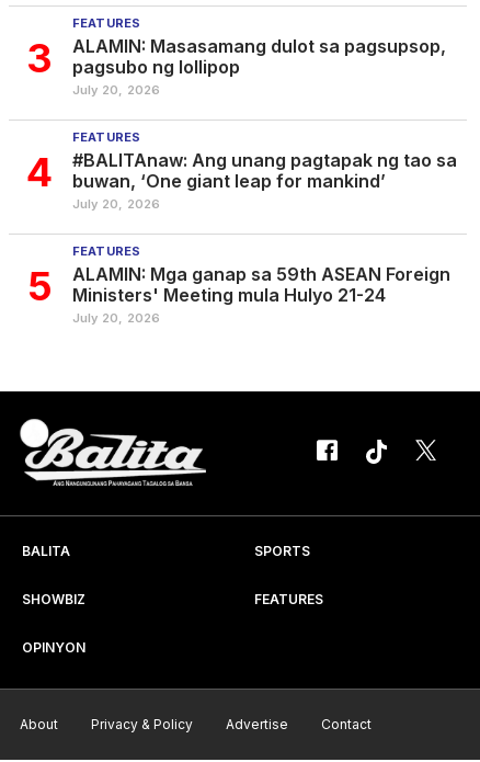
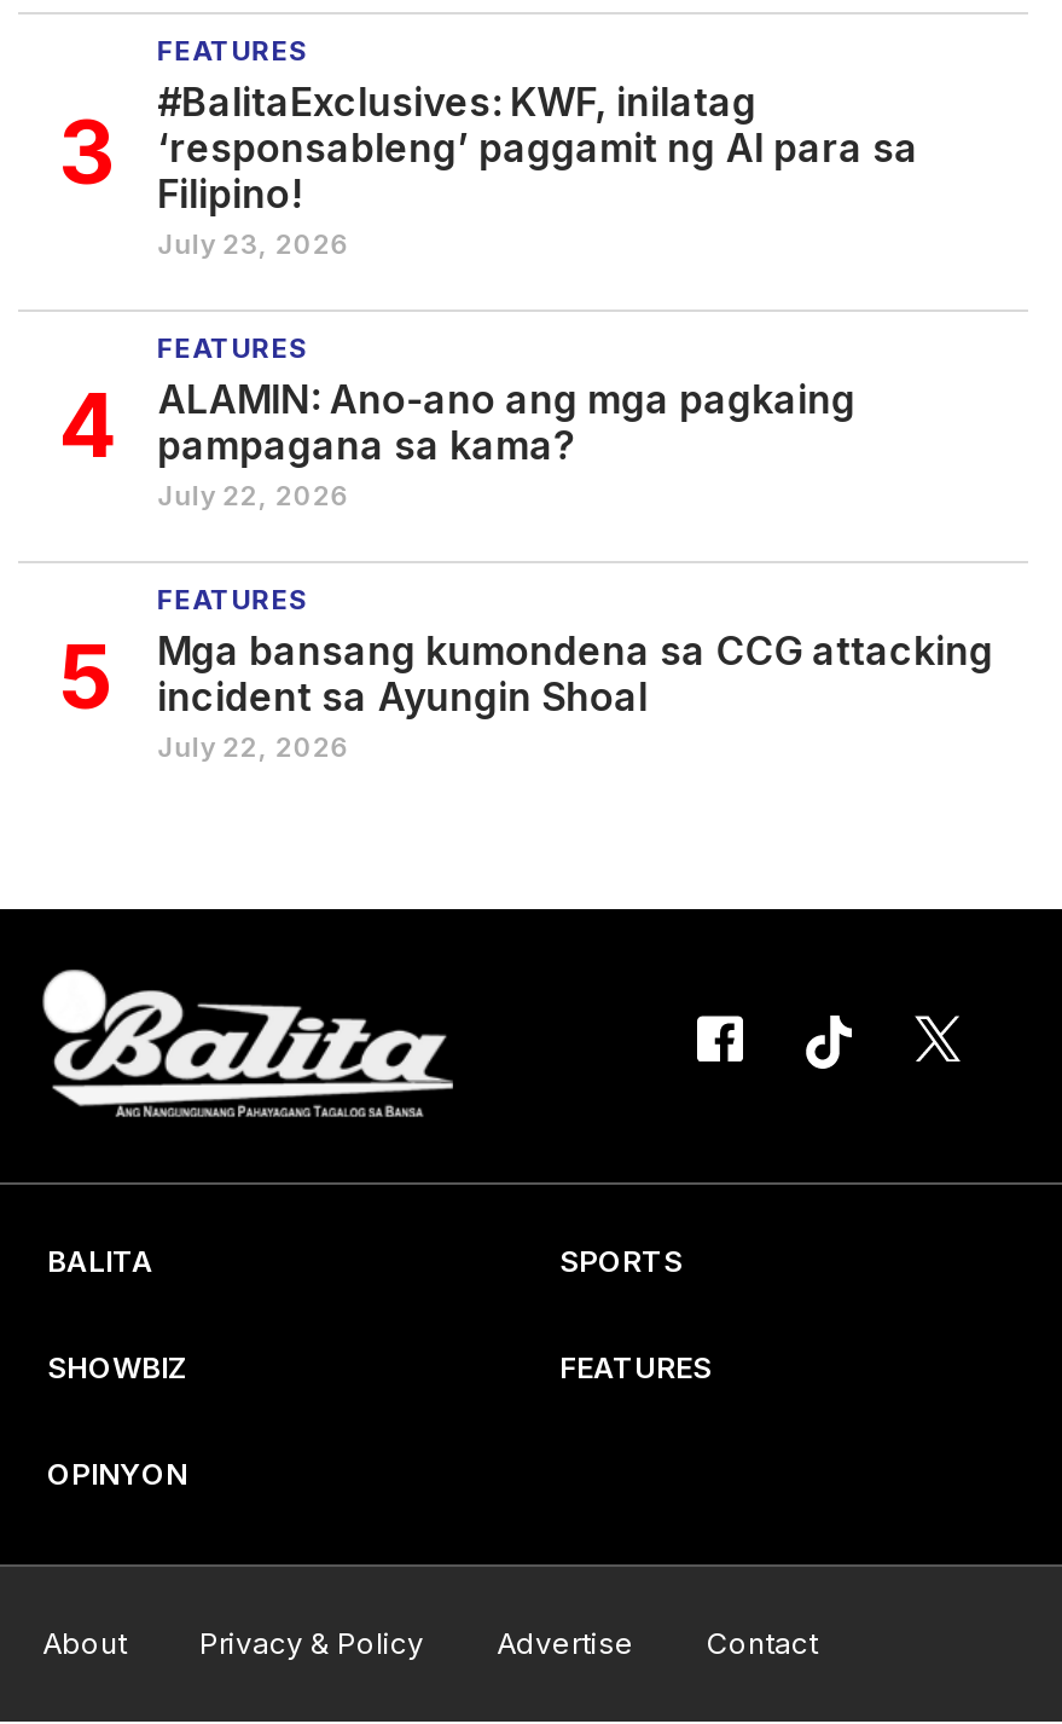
[72,35,446,97] ALAMIN: Masasamang dulot sa pagsupsop, | pagsubo ng lollipop | July 20, 2026 -> [158,76,919,260] #BalitaExclusives: KWF, inilatag | ‘responsableng’ paggamit ng AI para sa | Filipino! | July 23, 2026
[72,149,457,211] #BALITAnaw: Ang unang pagtapak ng tao sa | buwan, ‘One giant leap for mankind’ | July 20, 2026 -> [158,374,856,512] ALAMIN: Ano-ano ang mga pagkaing | pampagana sa kama? | July 22, 2026
[72,263,450,325] ALAMIN: Mga ganap sa 59th ASEAN Foreign | Ministers' Meeting mula Hulyo 21-24 | July 20, 2026 -> [158,625,994,763] Mga bansang kumondena sa CCG attacking | incident sa Ayungin Shoal | July 22, 2026

